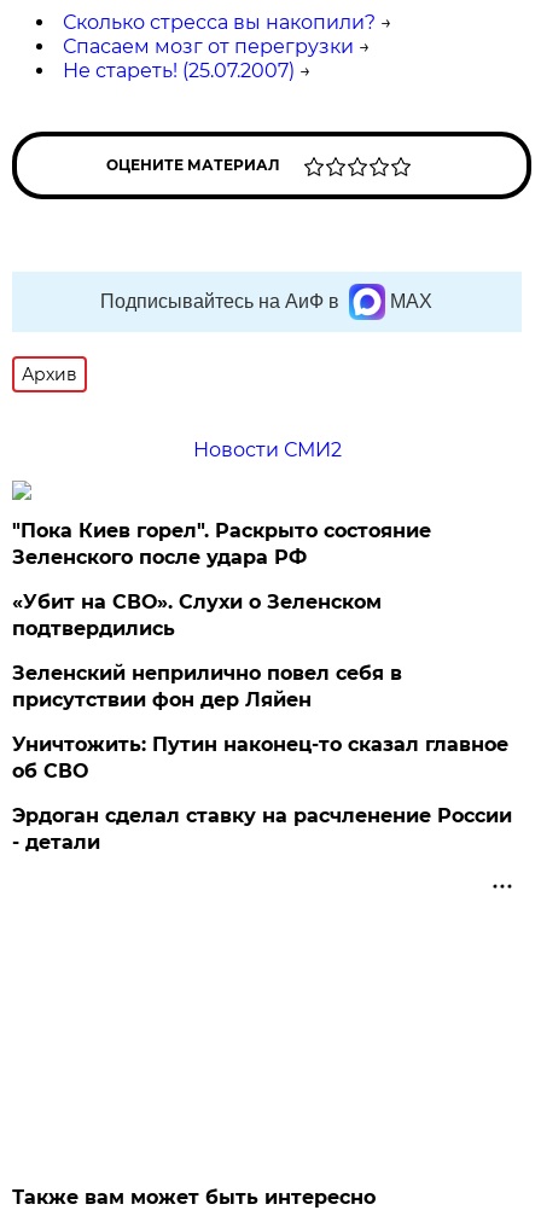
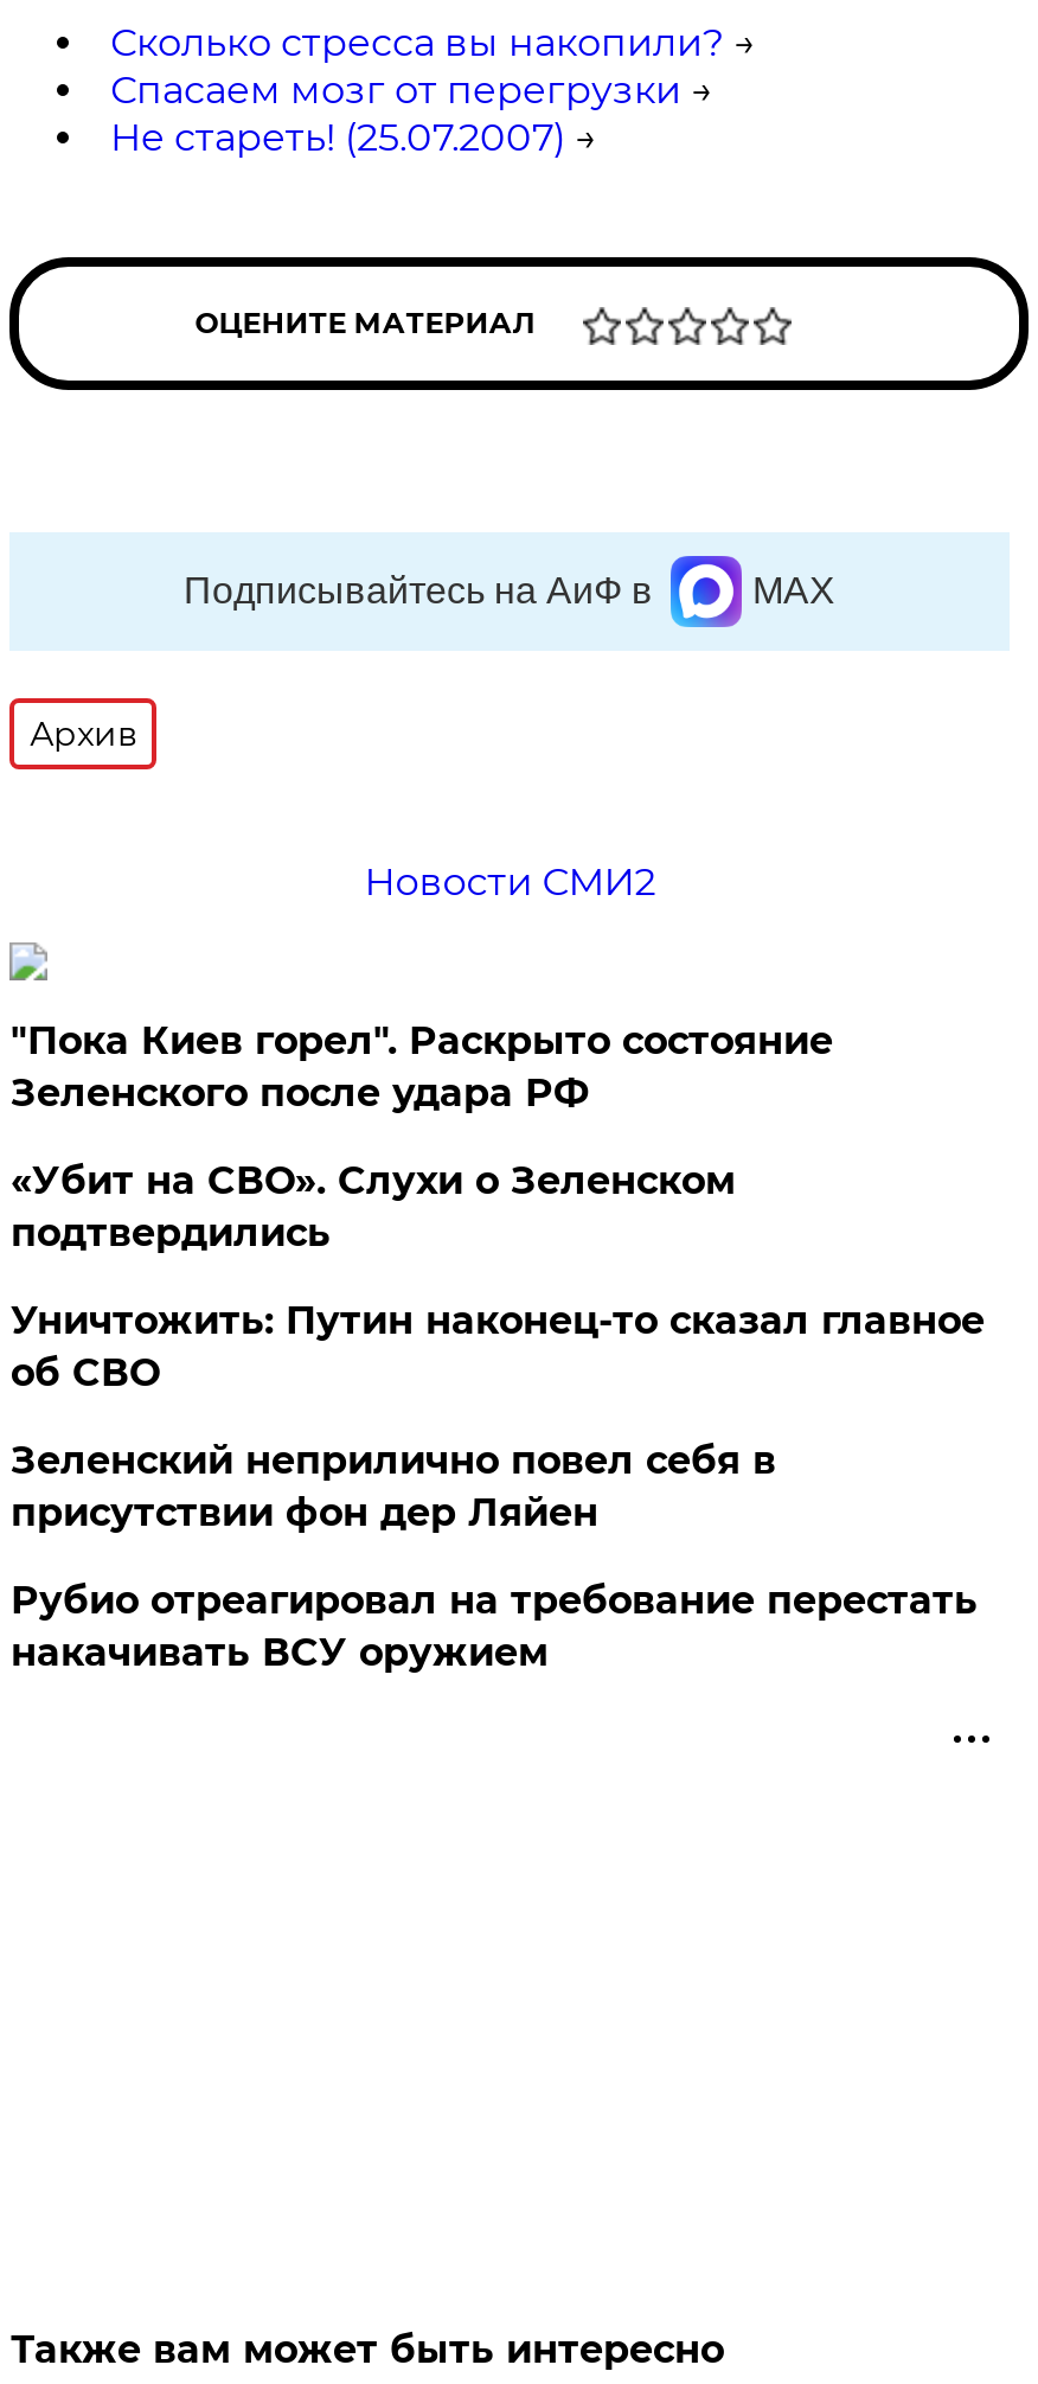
moved [13,662,403,711] -> [10,1438,776,1535]: Зеленский неприлично повел cебя в | присутствии фон дер Ляйен
moved [13,733,509,782] -> [10,1298,984,1395]: Уничтожить: Путин наконец-то сказал главное | об СВО
[13,804,513,854] Эрдоган сделал ставку на расчленение России | - детали -> [10,1578,977,1675] Рубио отреагировал на требование перестать | накачивать ВСУ оружием

